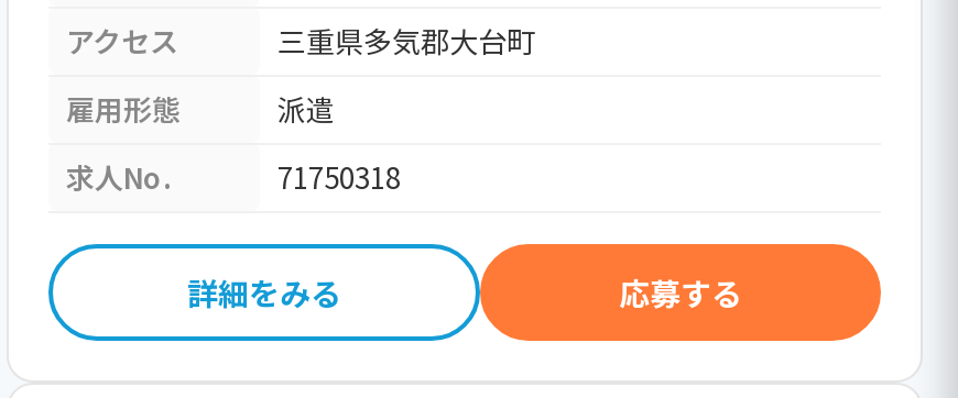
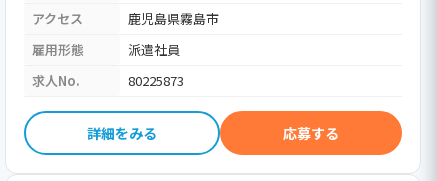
[277,20,535,62] 三重県多気郡大台町 -> [128,9,219,28] 鹿児島県霧島市
[277,88,335,130] 派遣 -> [128,40,180,59] 派遣社員
[277,156,401,198] 71750318 -> [128,71,184,90] 80225873

